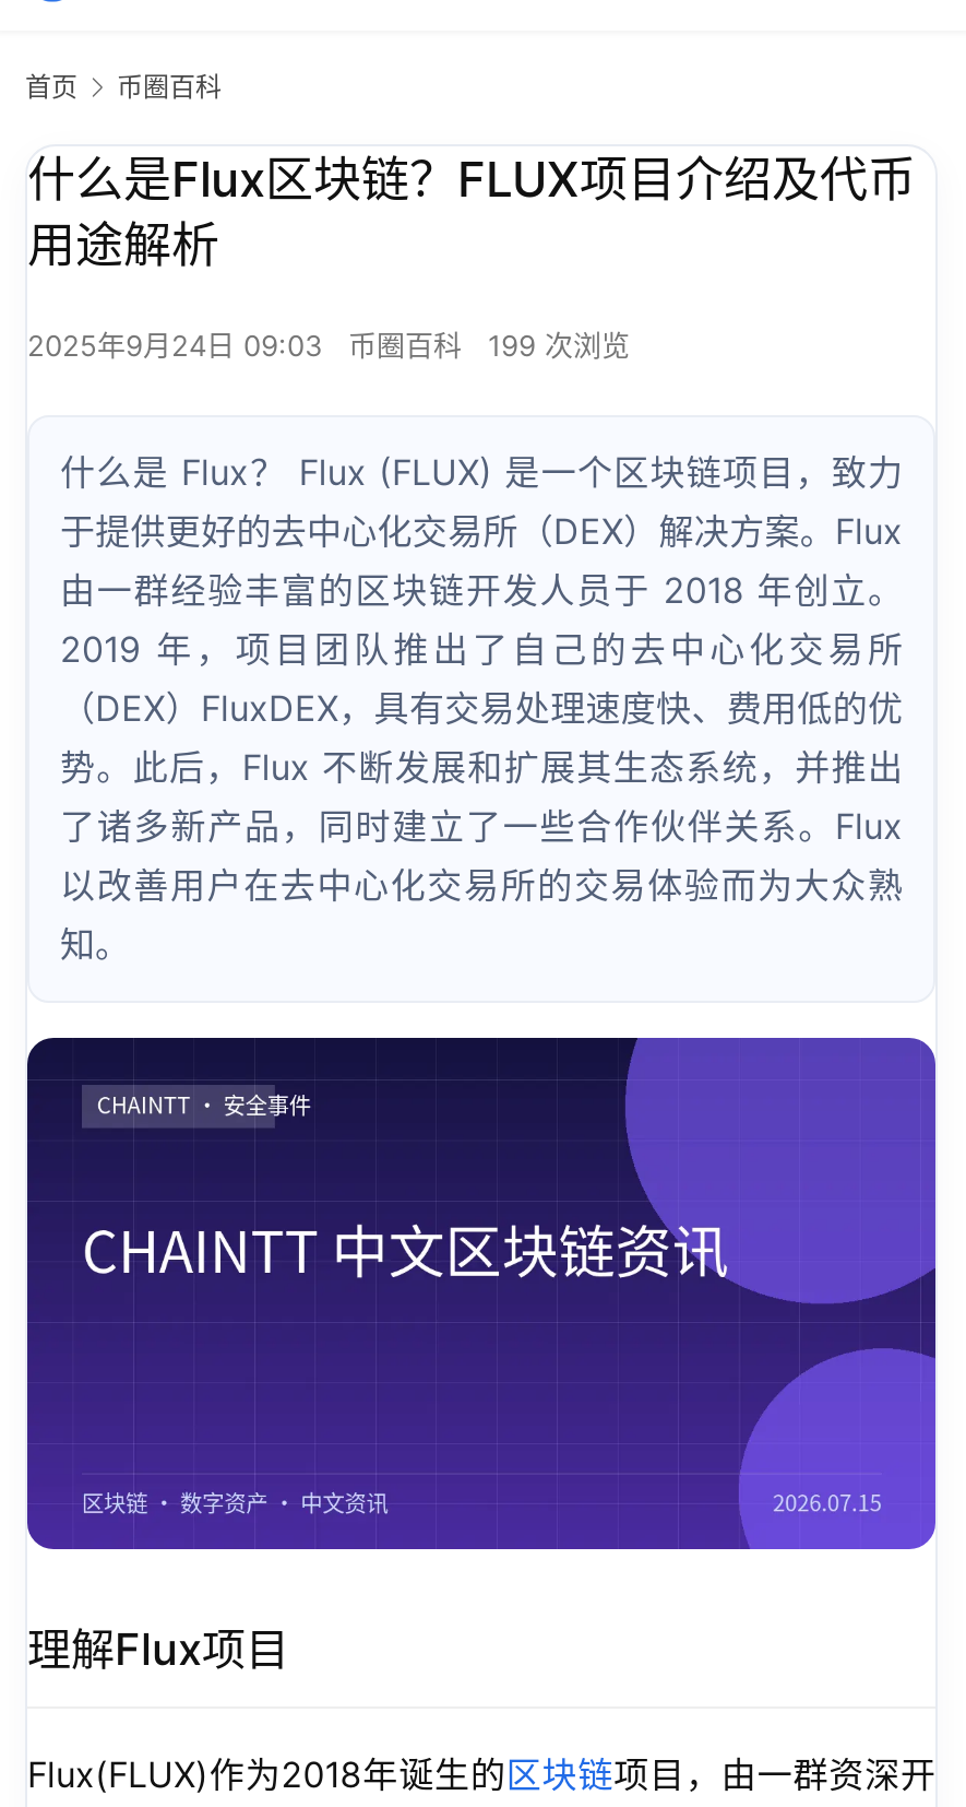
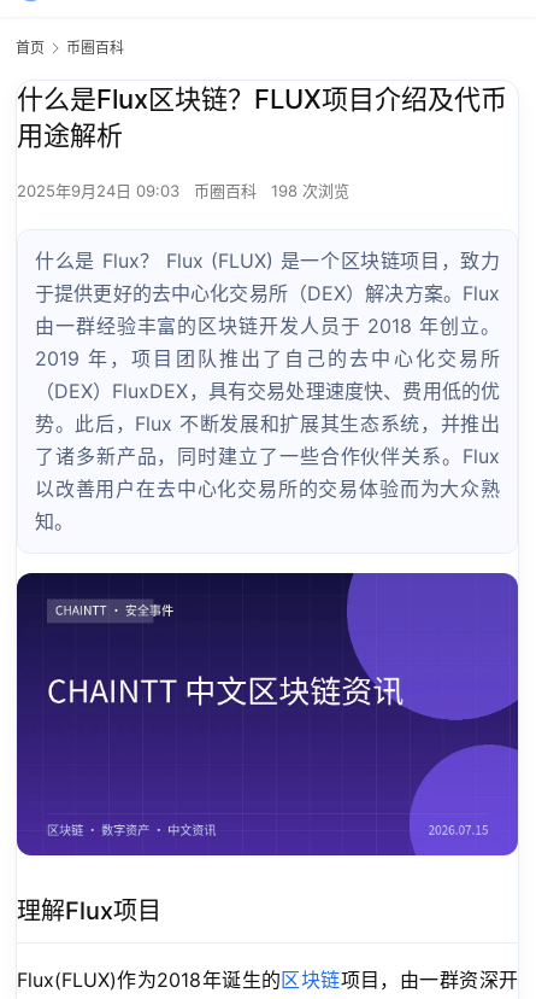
[27,328,630,363] 2025年9月24日 09:03 币圈百科 199 次浏览 -> [17,181,349,201] 2025年9月24日 09:03 币圈百科 198 次浏览

